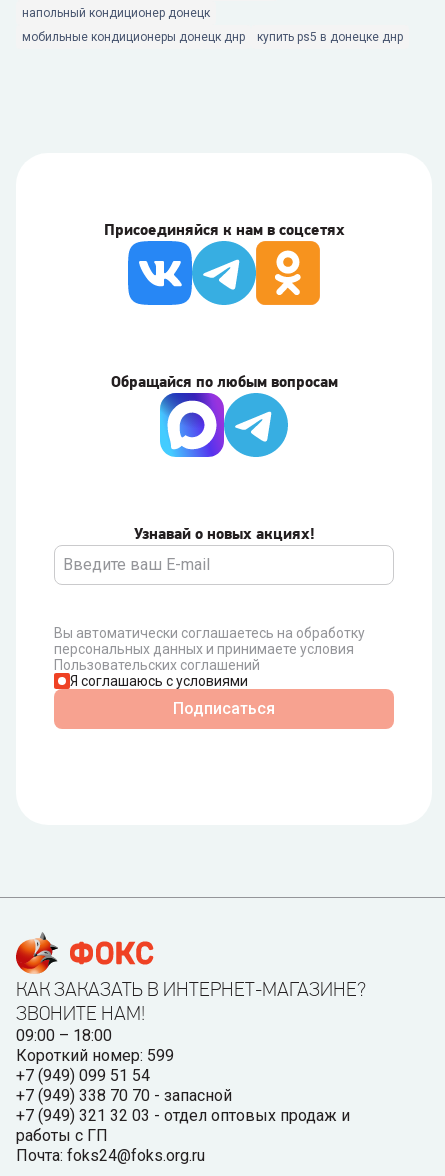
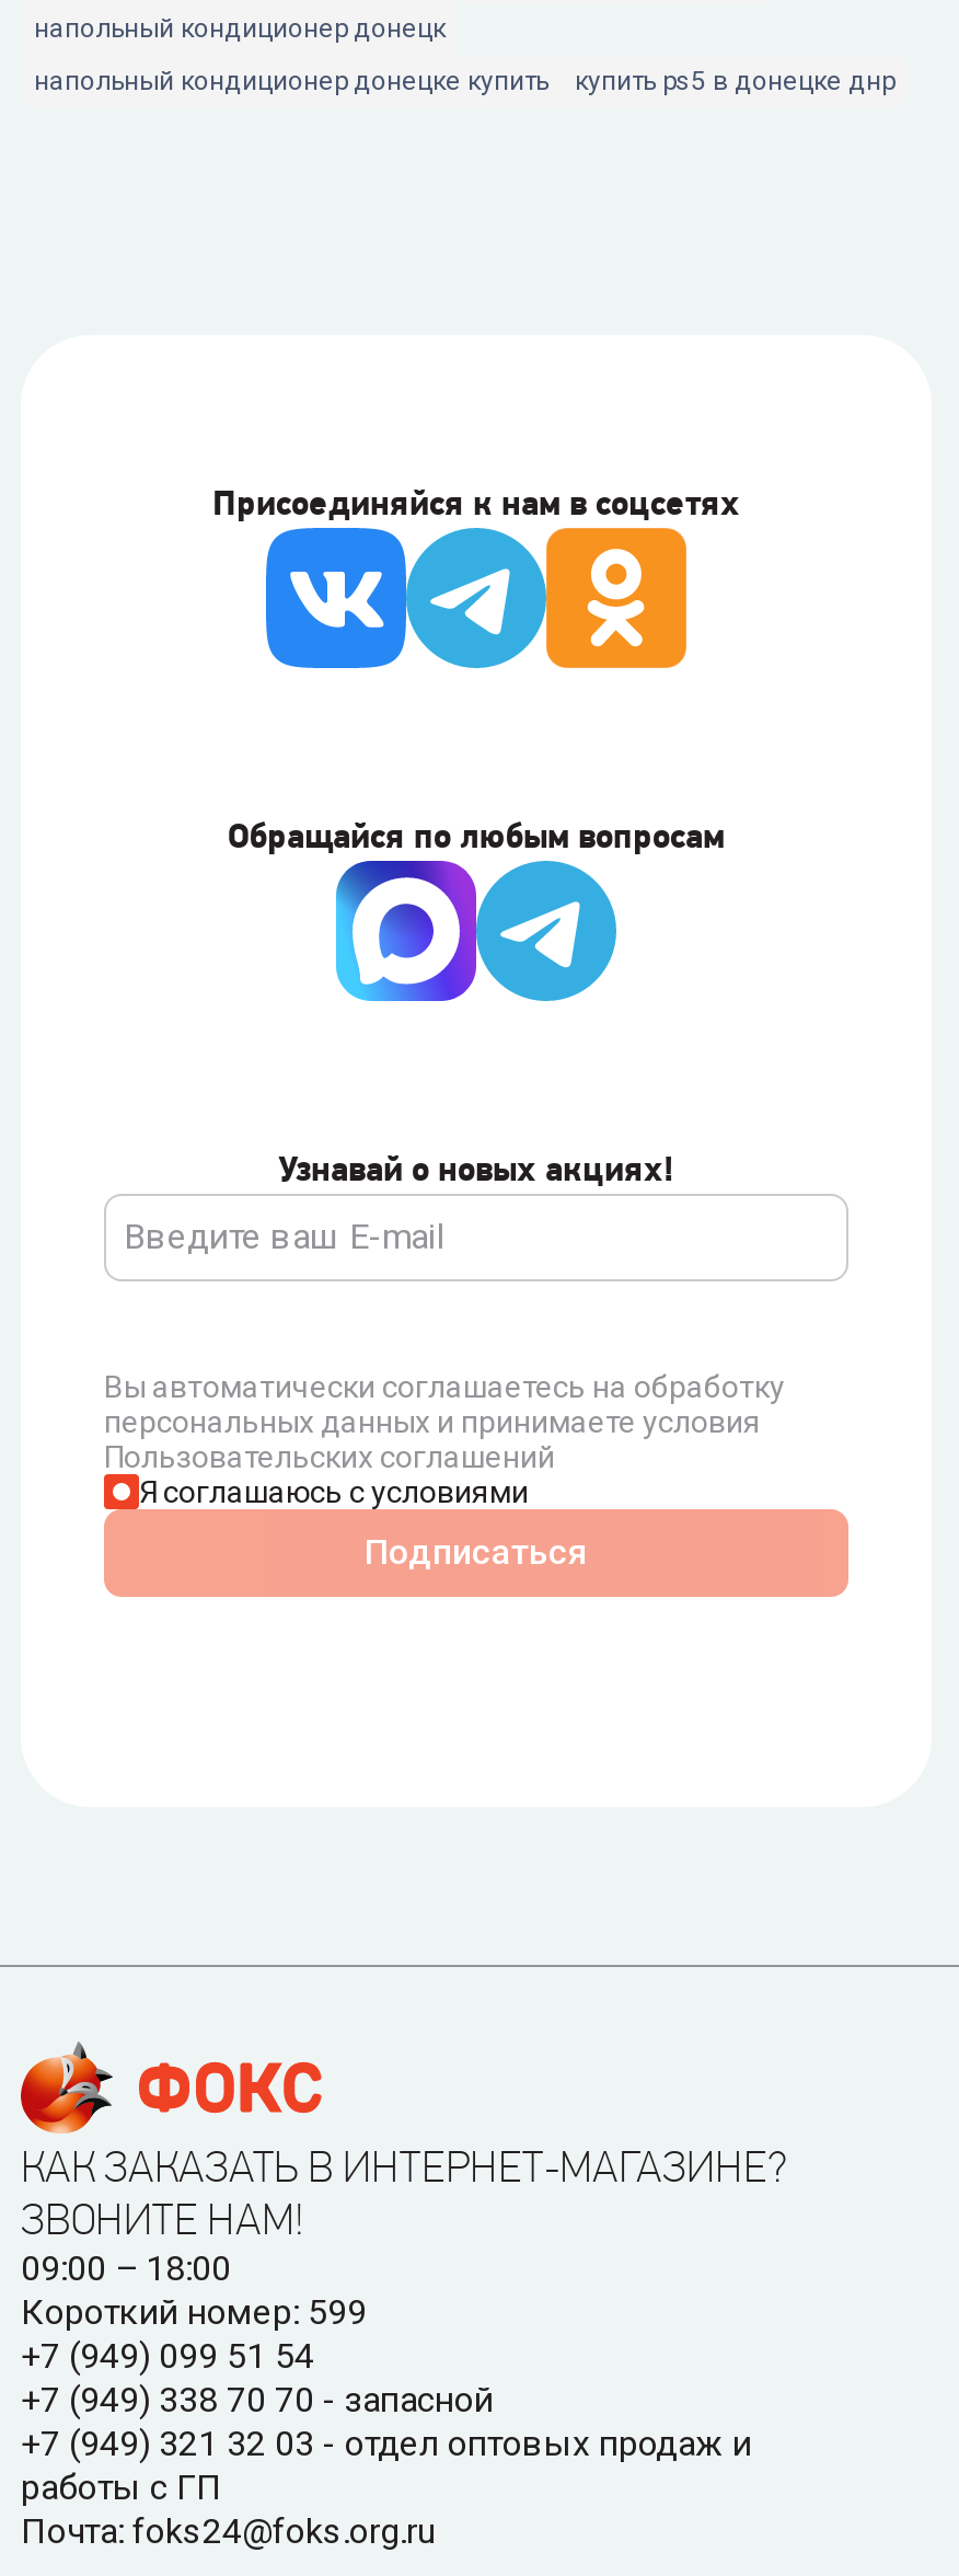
[22,30,245,44] мобильные кондиционеры донецк днр -> [34,66,548,96] напольный кондиционер донецке купить

